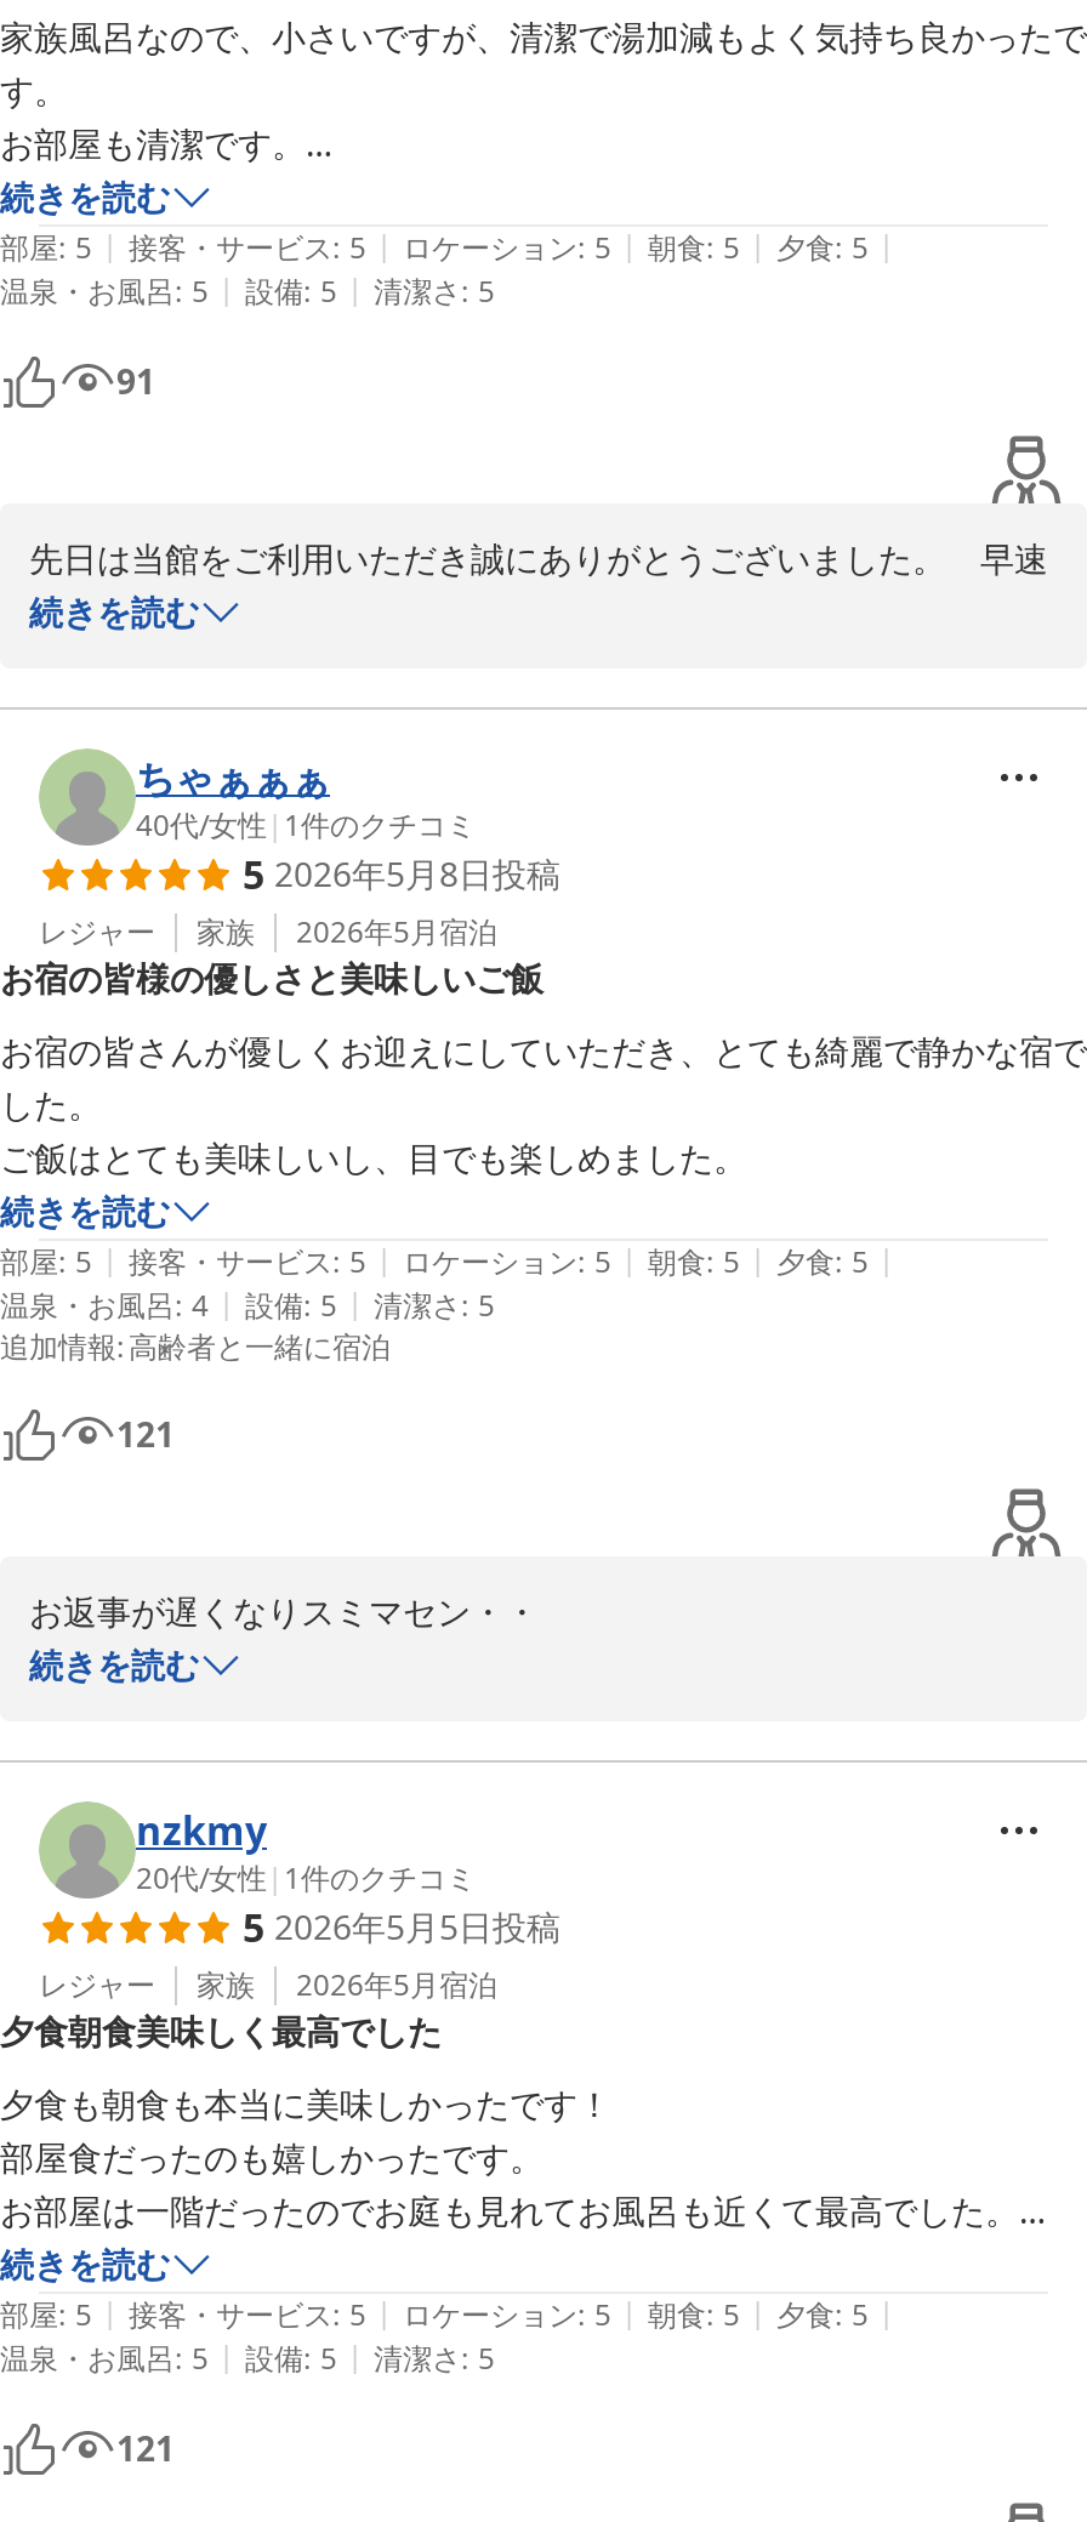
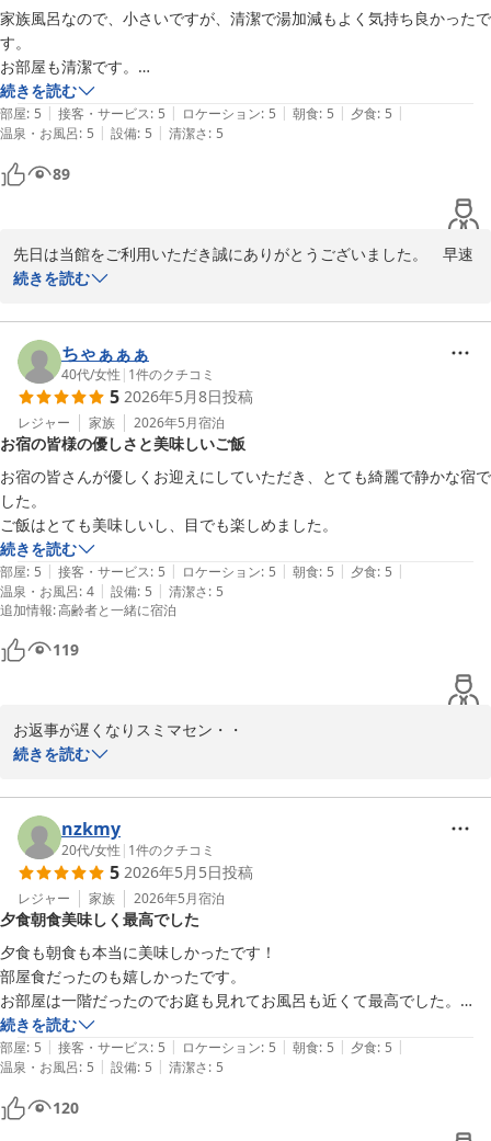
[116,358,155,404] 91 -> [53,163,70,184] 89
[116,1411,175,1457] 121 -> [53,639,79,660] 119
[116,2425,175,2471] 121 -> [53,1097,79,1118] 120

